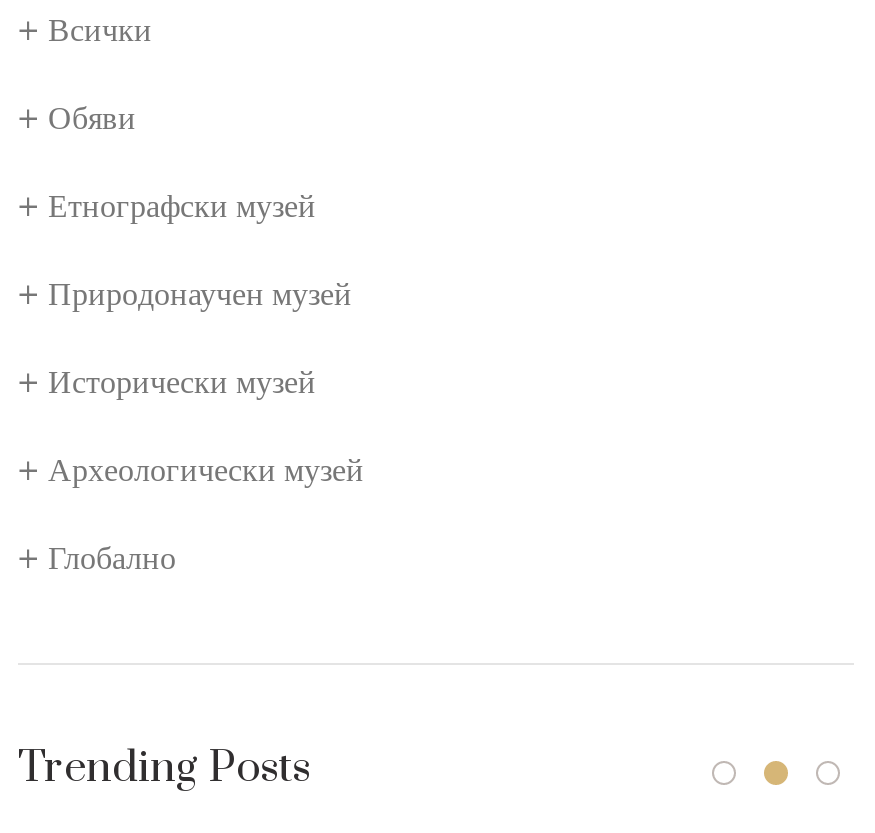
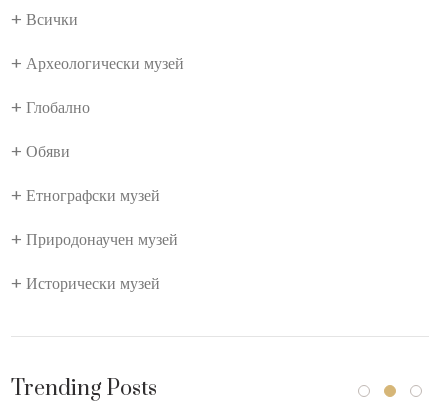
moved [48,97,352,401] -> [26,141,178,293]: Обяви | Етнографски музей | Природонаучен музей | Исторически музей
moved [48,449,364,577] -> [26,53,184,117]: Археологически музей | Глобално

